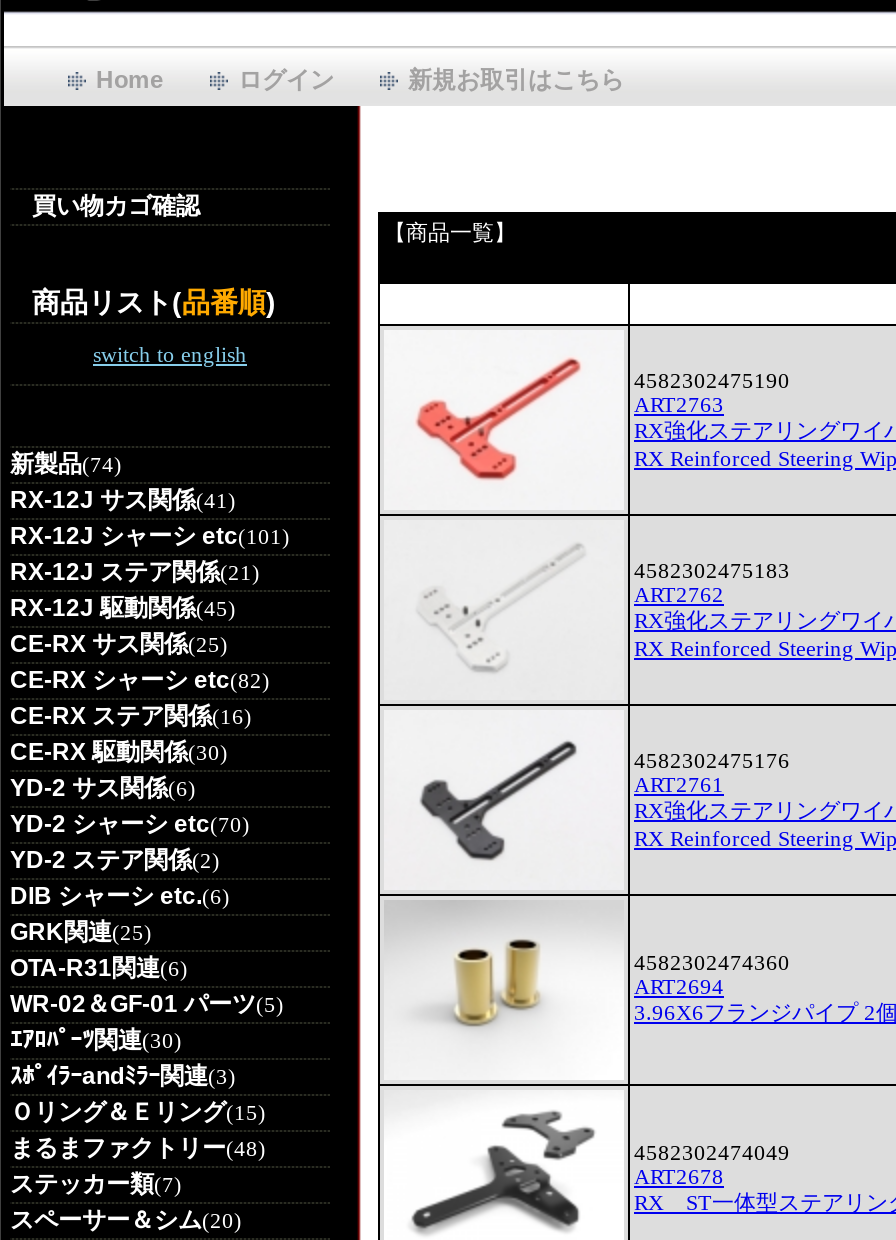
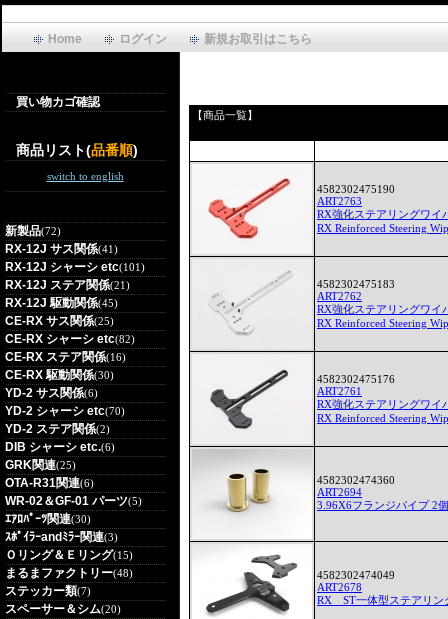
[10,450,122,478] 新製品(74) -> [5,224,61,238] 新製品(72)

